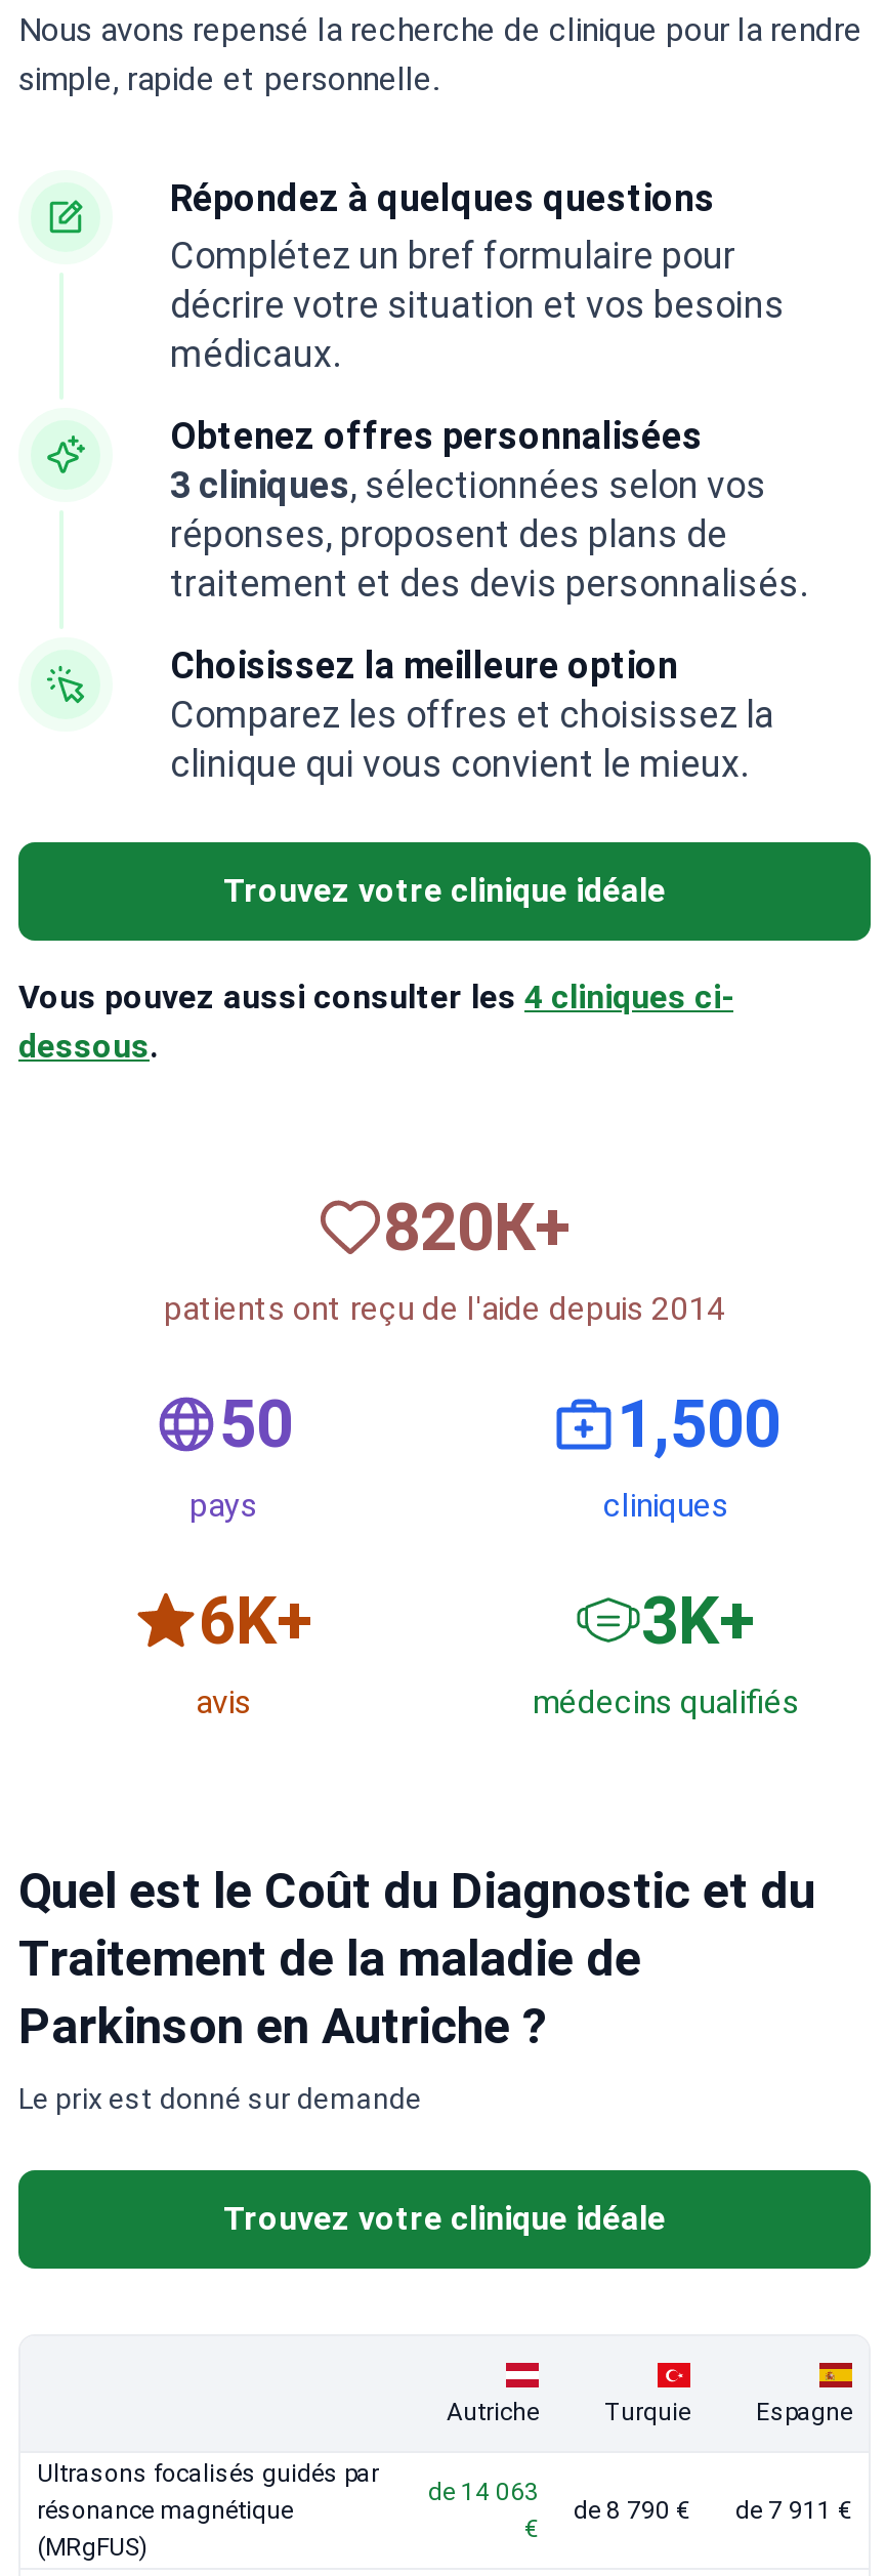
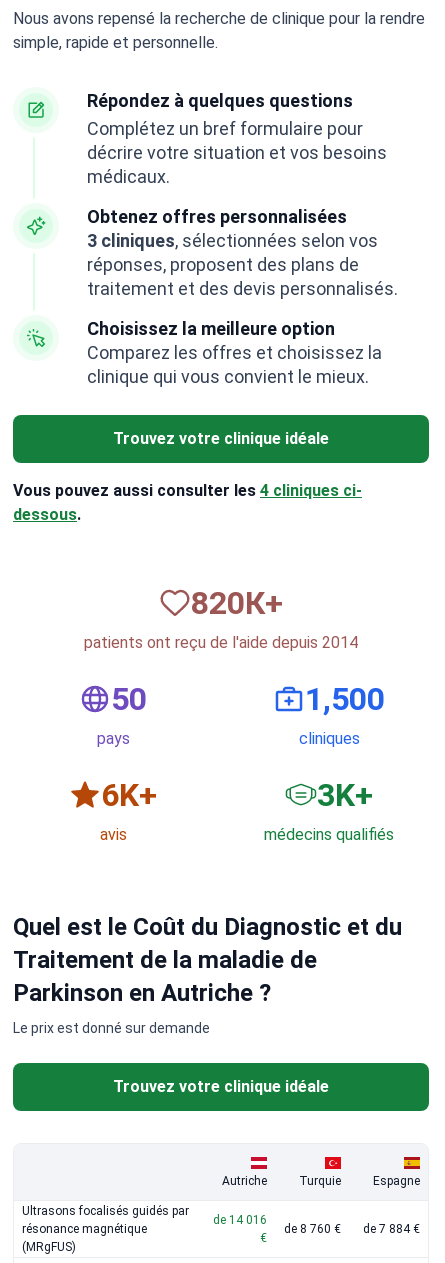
[428,2478,539,2506] de 14 063 -> [213,1213,267,1227] de 14 016
[574,2496,690,2525] de 8 790 € -> [284,1222,341,1236] de 8 760 €
[735,2496,852,2525] de 7 911 € -> [363,1222,420,1236] de 7 884 €

